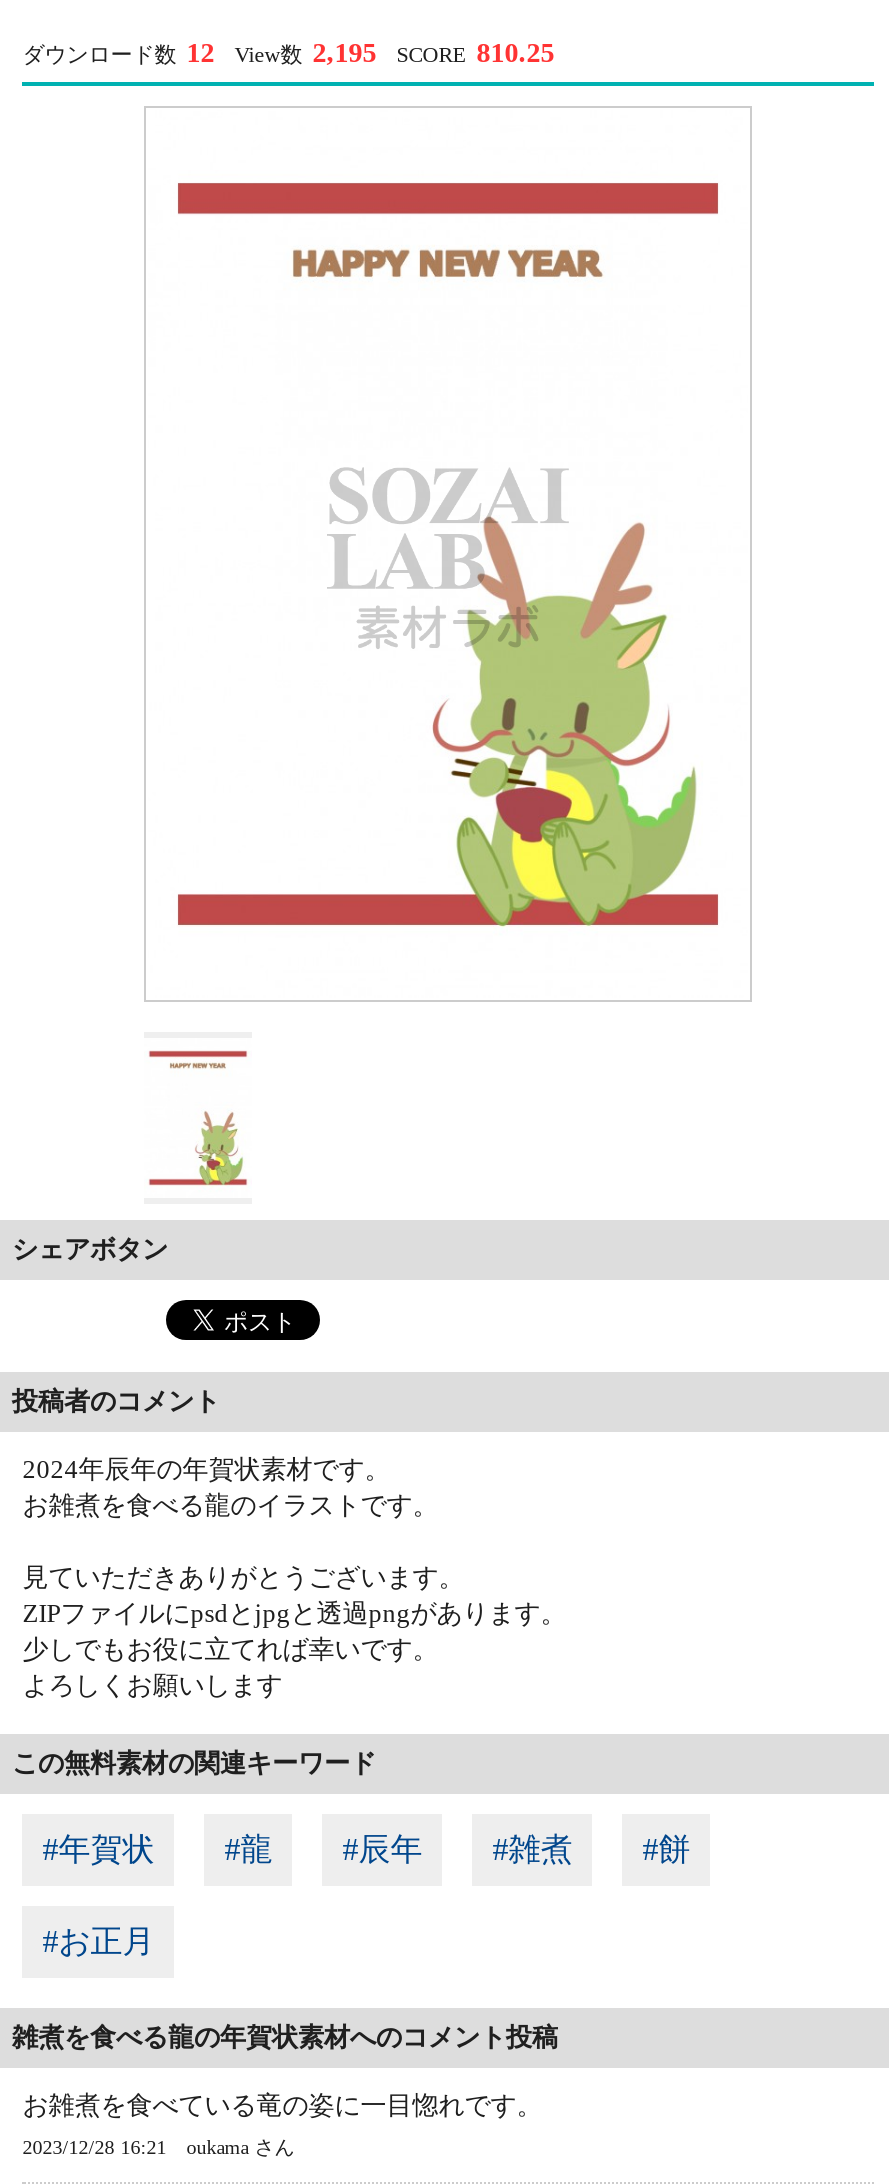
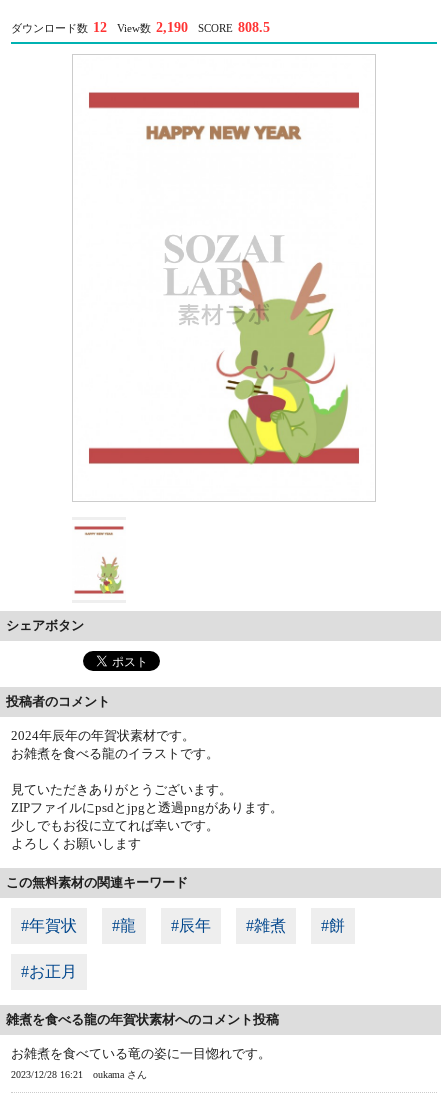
[234,38,376,68] View数 2,195 -> [117,20,188,35] View数 2,190
[396,38,554,68] SCORE 810.25 -> [198,20,270,35] SCORE 808.5

